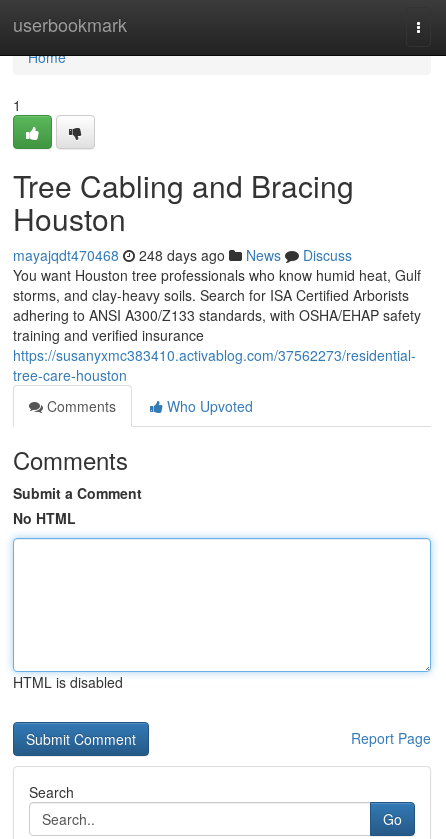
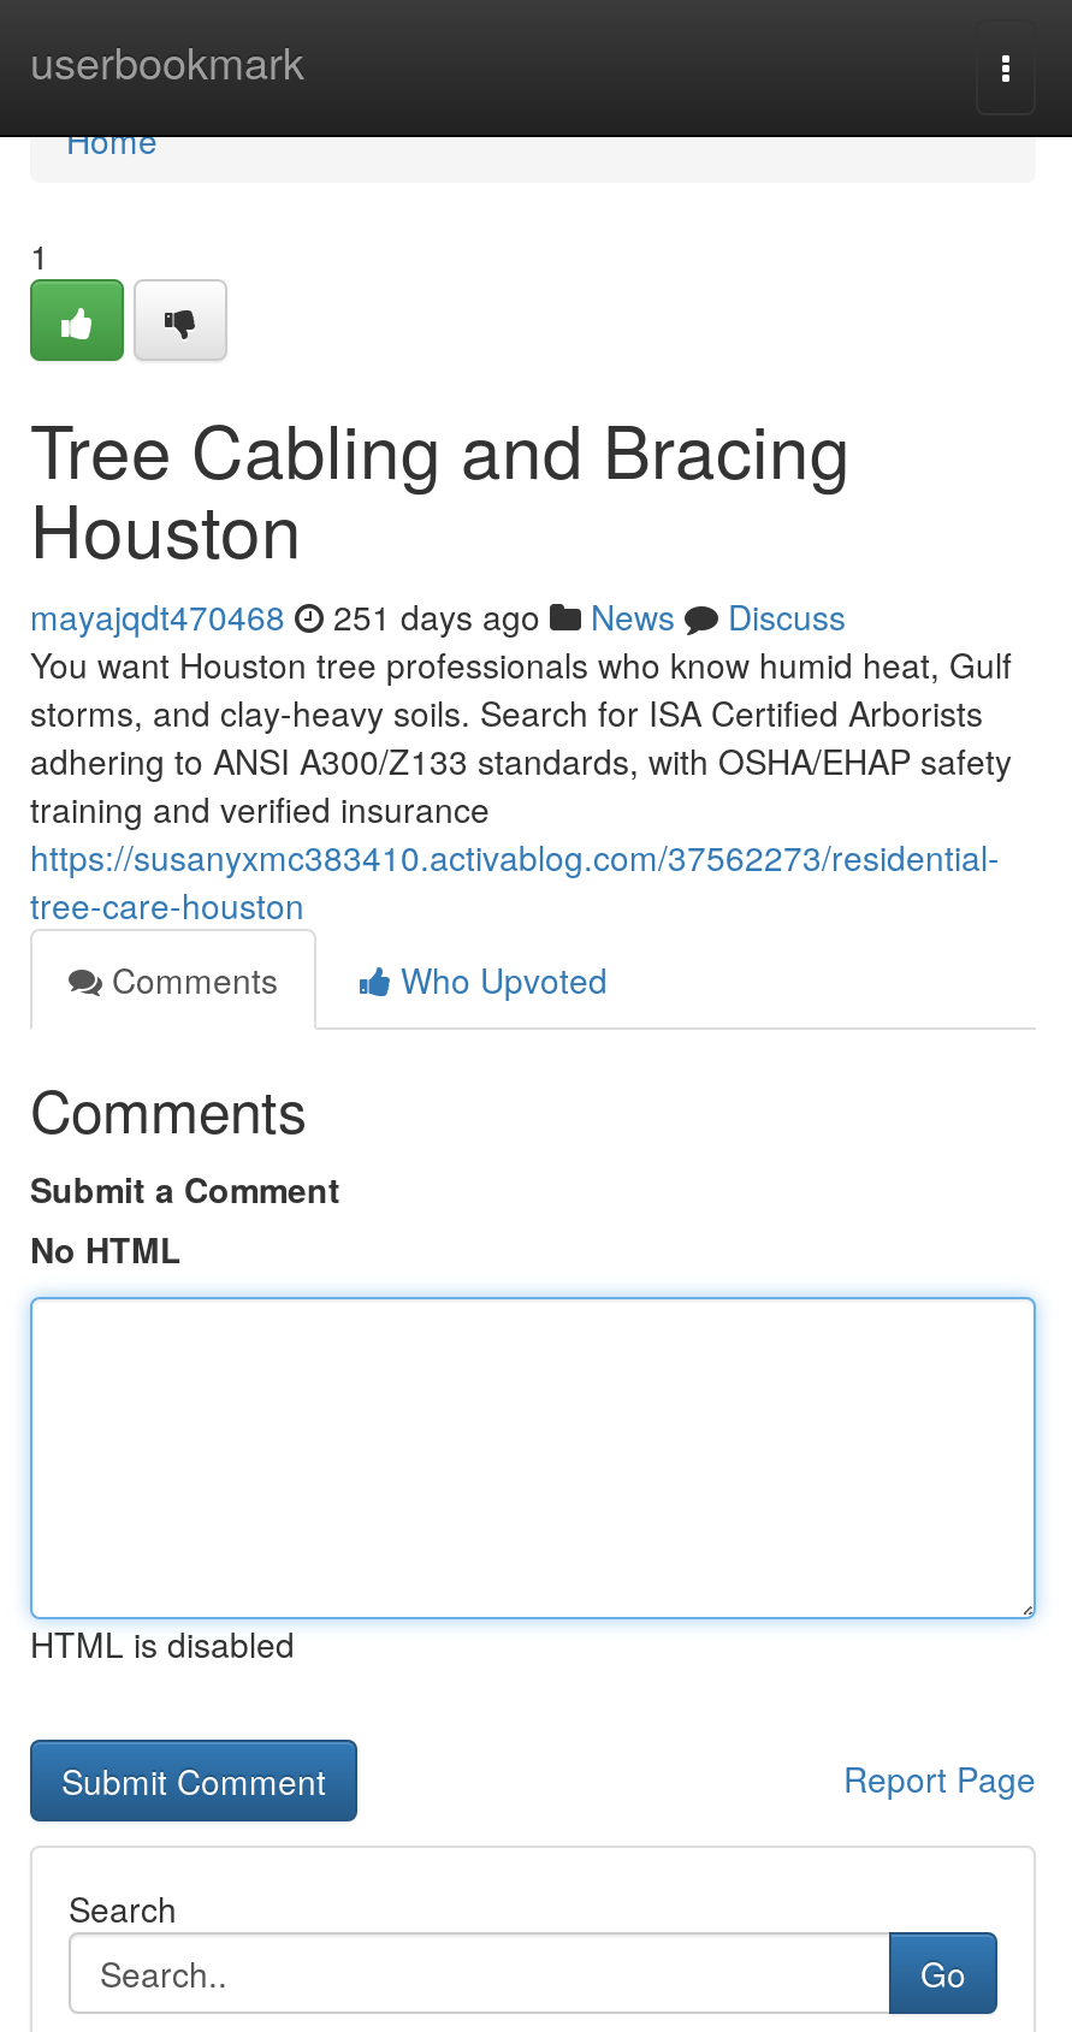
[13,245,352,265] mayajqdt470468 248 days ago News Discuss -> [30,592,846,640] mayajqdt470468 251 days ago News Discuss

